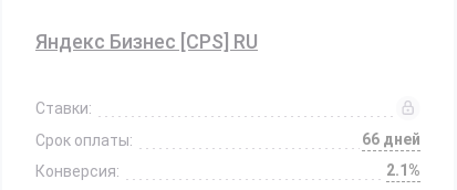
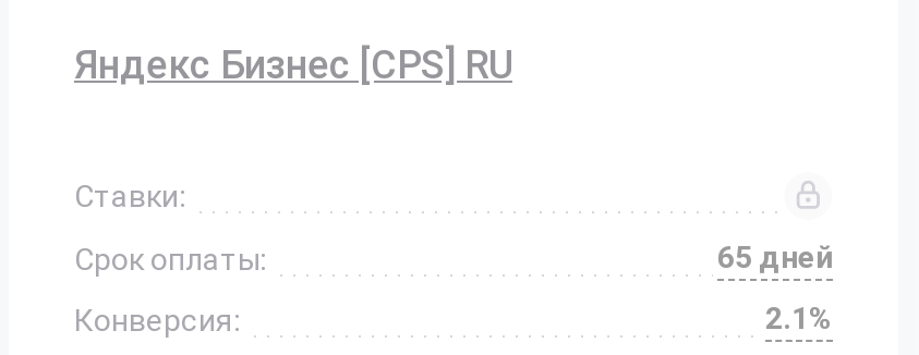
[362,130,420,148] 66 дней -> [717,240,833,274] 65 дней

